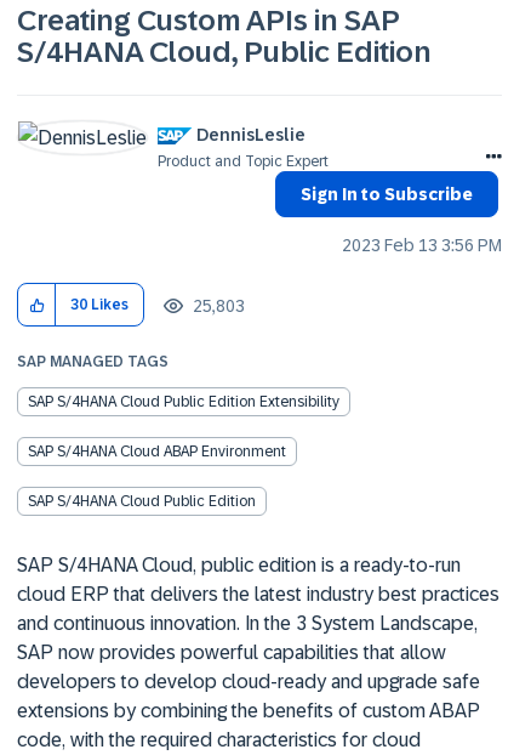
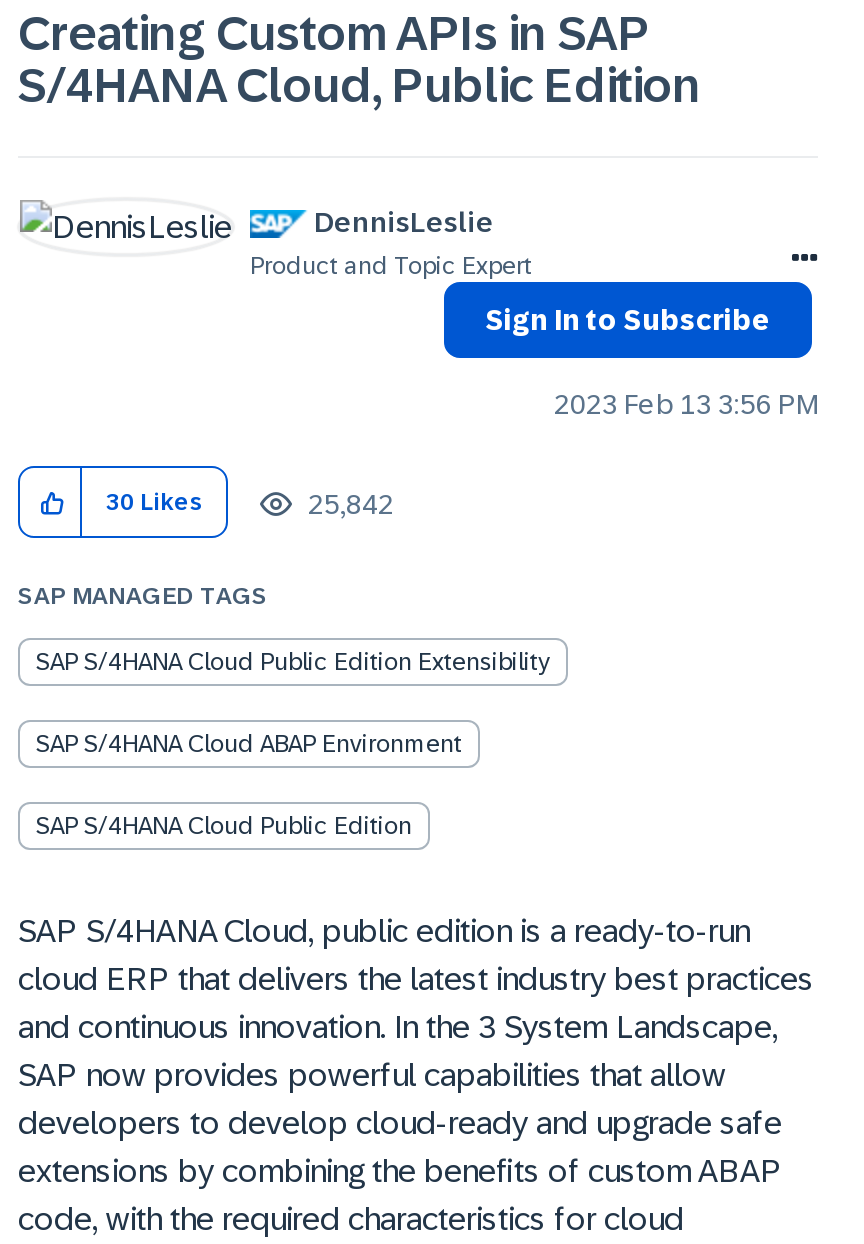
[193,296,245,315] 25,803 -> [308,488,394,520] 25,842

